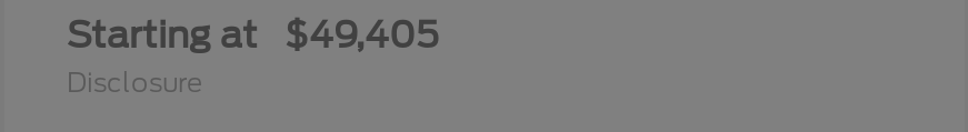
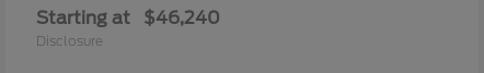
[67,14,438,56] Starting at $49,405 -> [36,8,220,28] Starting at $46,240

